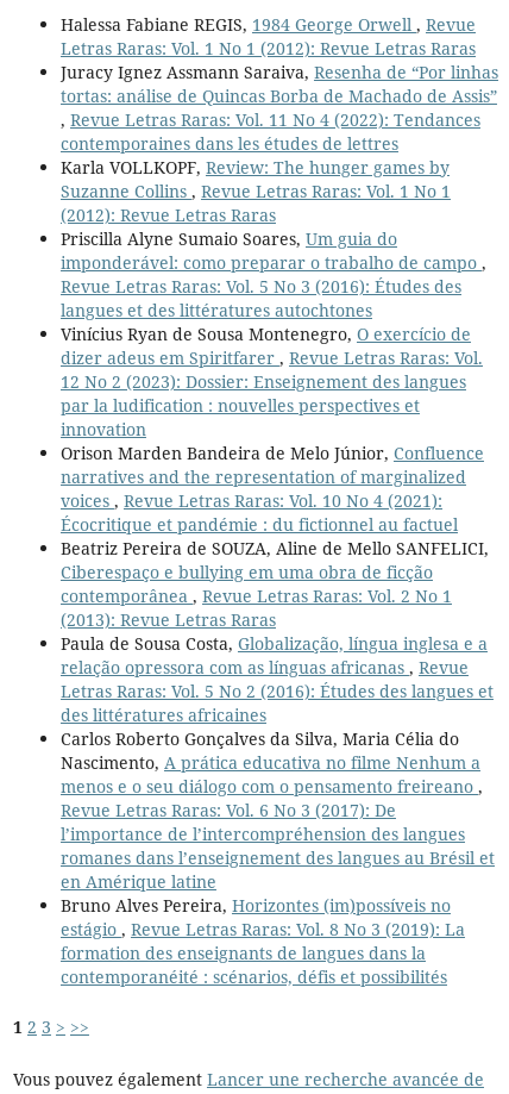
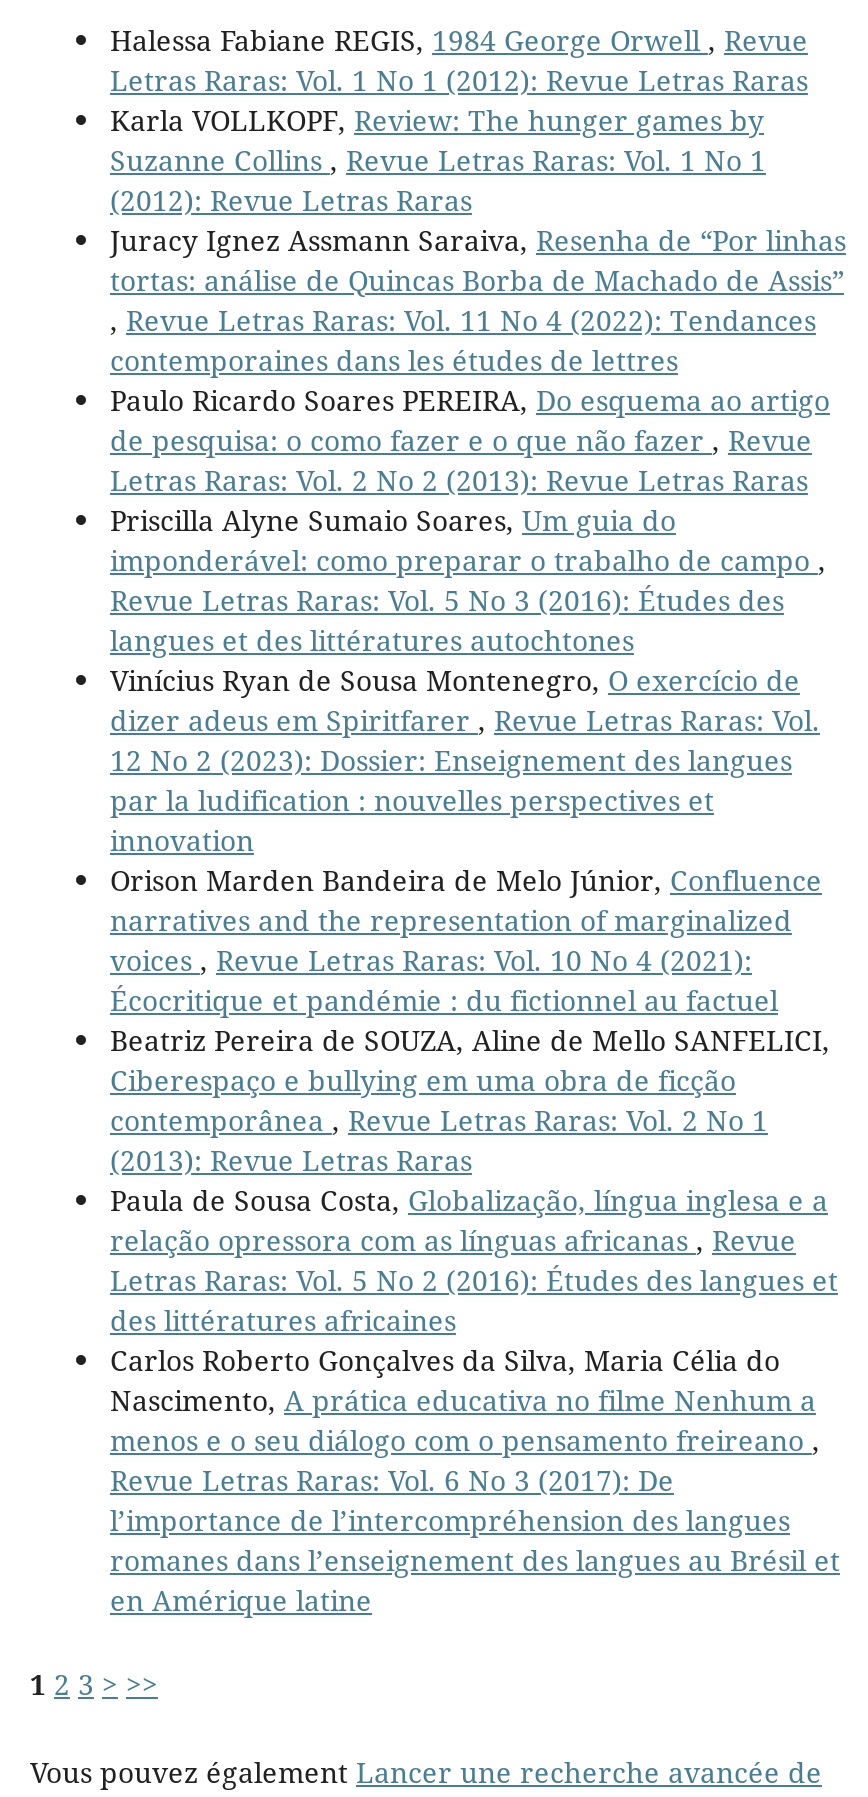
moved [61,61,498,155] -> [110,221,846,379]: Juracy Ignez Assmann Saraiva, Resenha de “Por linhas | tortas: análise de Quincas Borba de Machado de Assis” | , Revue Letras Raras: Vol. 11 No 4 (2022): Tendances | contemporaines dans les études de lettres
moved [61,156,451,226] -> [110,101,766,219]: Karla VOLLKOPF, Review: The hunger games by | Suzanne Collins, Revue Letras Raras: Vol. 1 No 1 | (2012): Revue Letras Raras
none -> [110,381,830,499] Paulo Ricardo Soares PEREIRA, Do esquema ao artigo | de pesquisa: o como fazer e o que não fazer, Revue | Letras Raras: Vol. 2 No 2 (2013): Revue Letras Raras
moved [61,227,495,893] -> [110,501,840,1619]: Priscilla Alyne Sumaio Soares, Um guia do | imponderável: como preparar o trabalho de campo, | Revue Letras Raras: Vol. 5 No 3 (2016): Études des | ... | romanes dans l’enseignement des langues au Brésil et | en Amérique latine
[61,894,465,988] Bruno Alves Pereira, Horizontes (im)possíveis no | estágio, Revue Letras Raras: Vol. 8 No 3 (2019): La | formation des enseignants de langues dans la | contemporanéité : scénarios, défis et possibilités -> none

